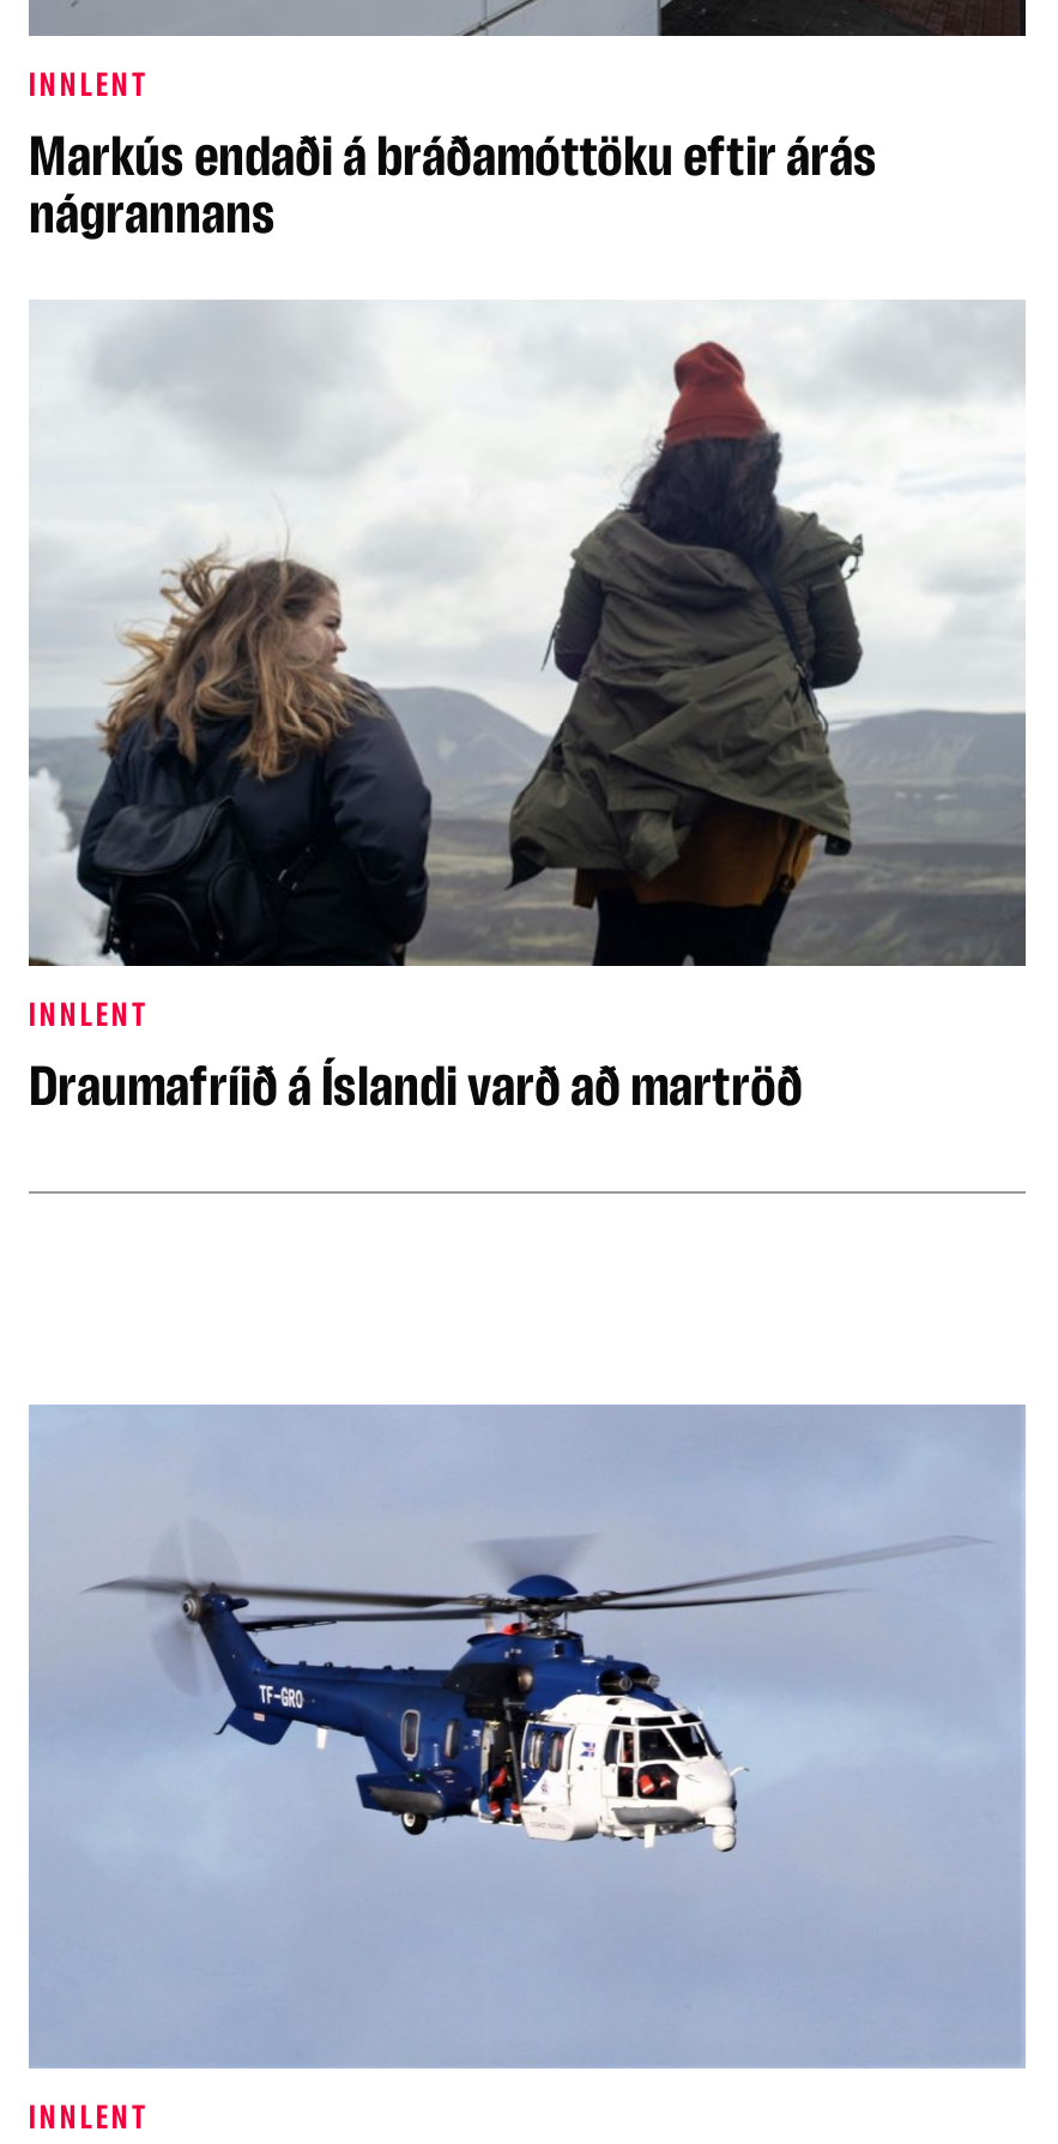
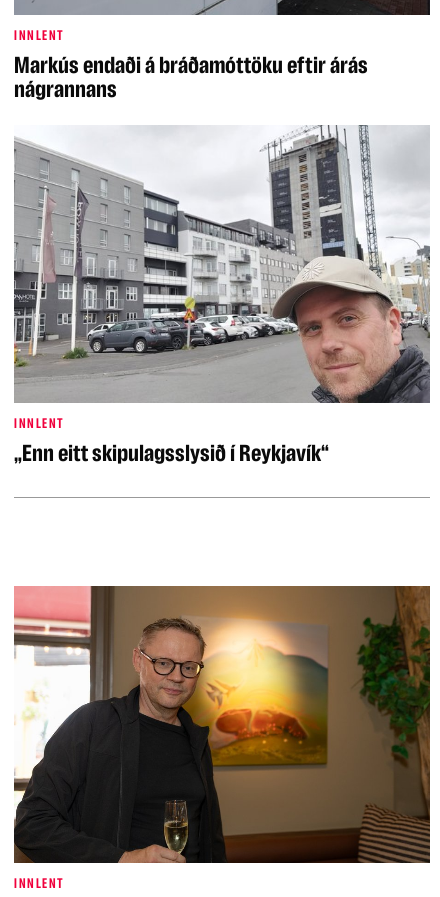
[29,302,1026,1111] [image] | Draumafríið á Íslandi varð að martröð -> [13,125,431,464] [image] | „Enn eitt skipulagsslysið í Reykjavík“
[29,1405,1026,2068] [image] -> [13,585,431,864] [image]

